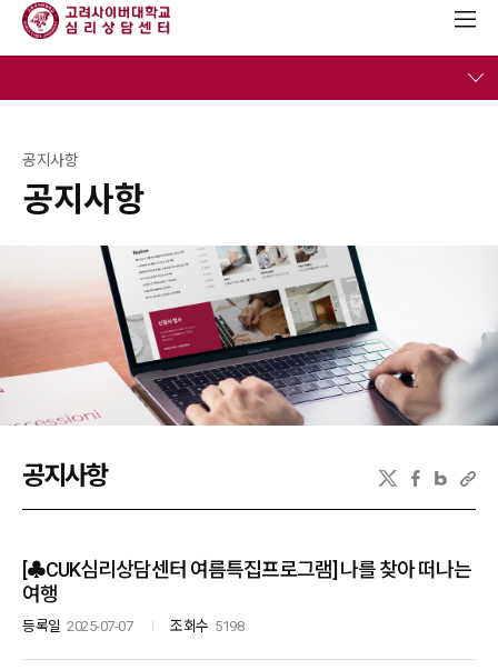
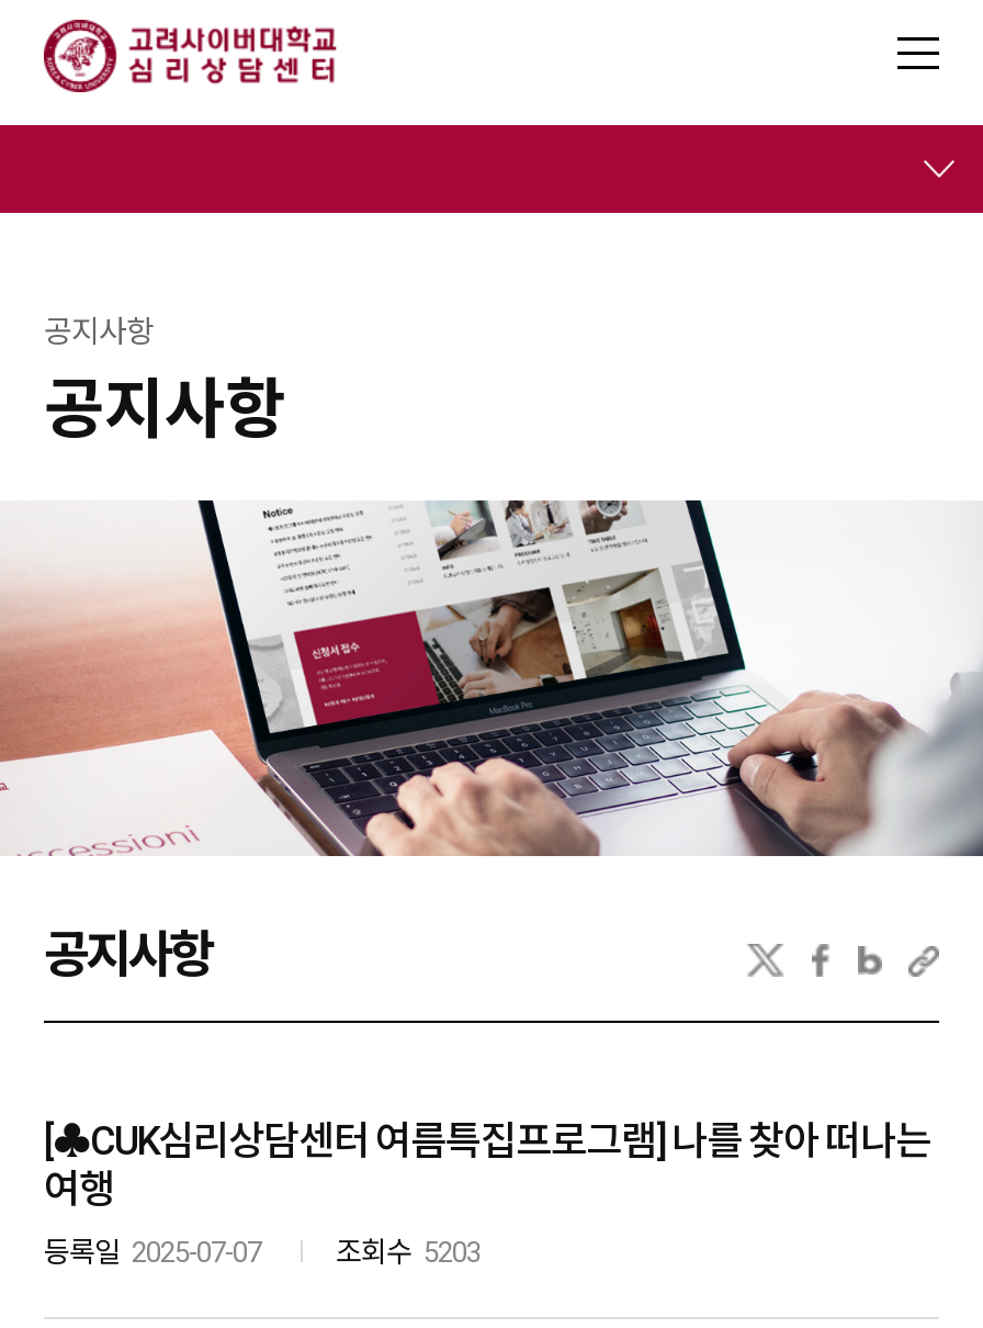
[170,618,243,634] 조회수 5198 -> [336,1236,481,1269] 조회수 5203

